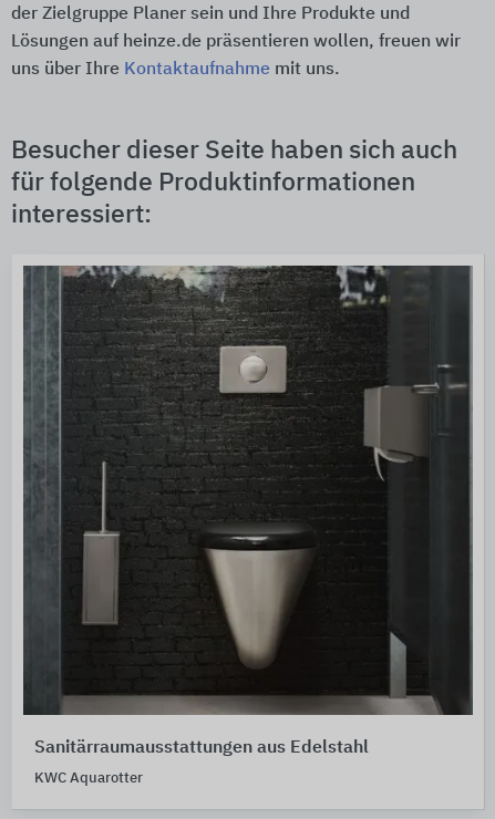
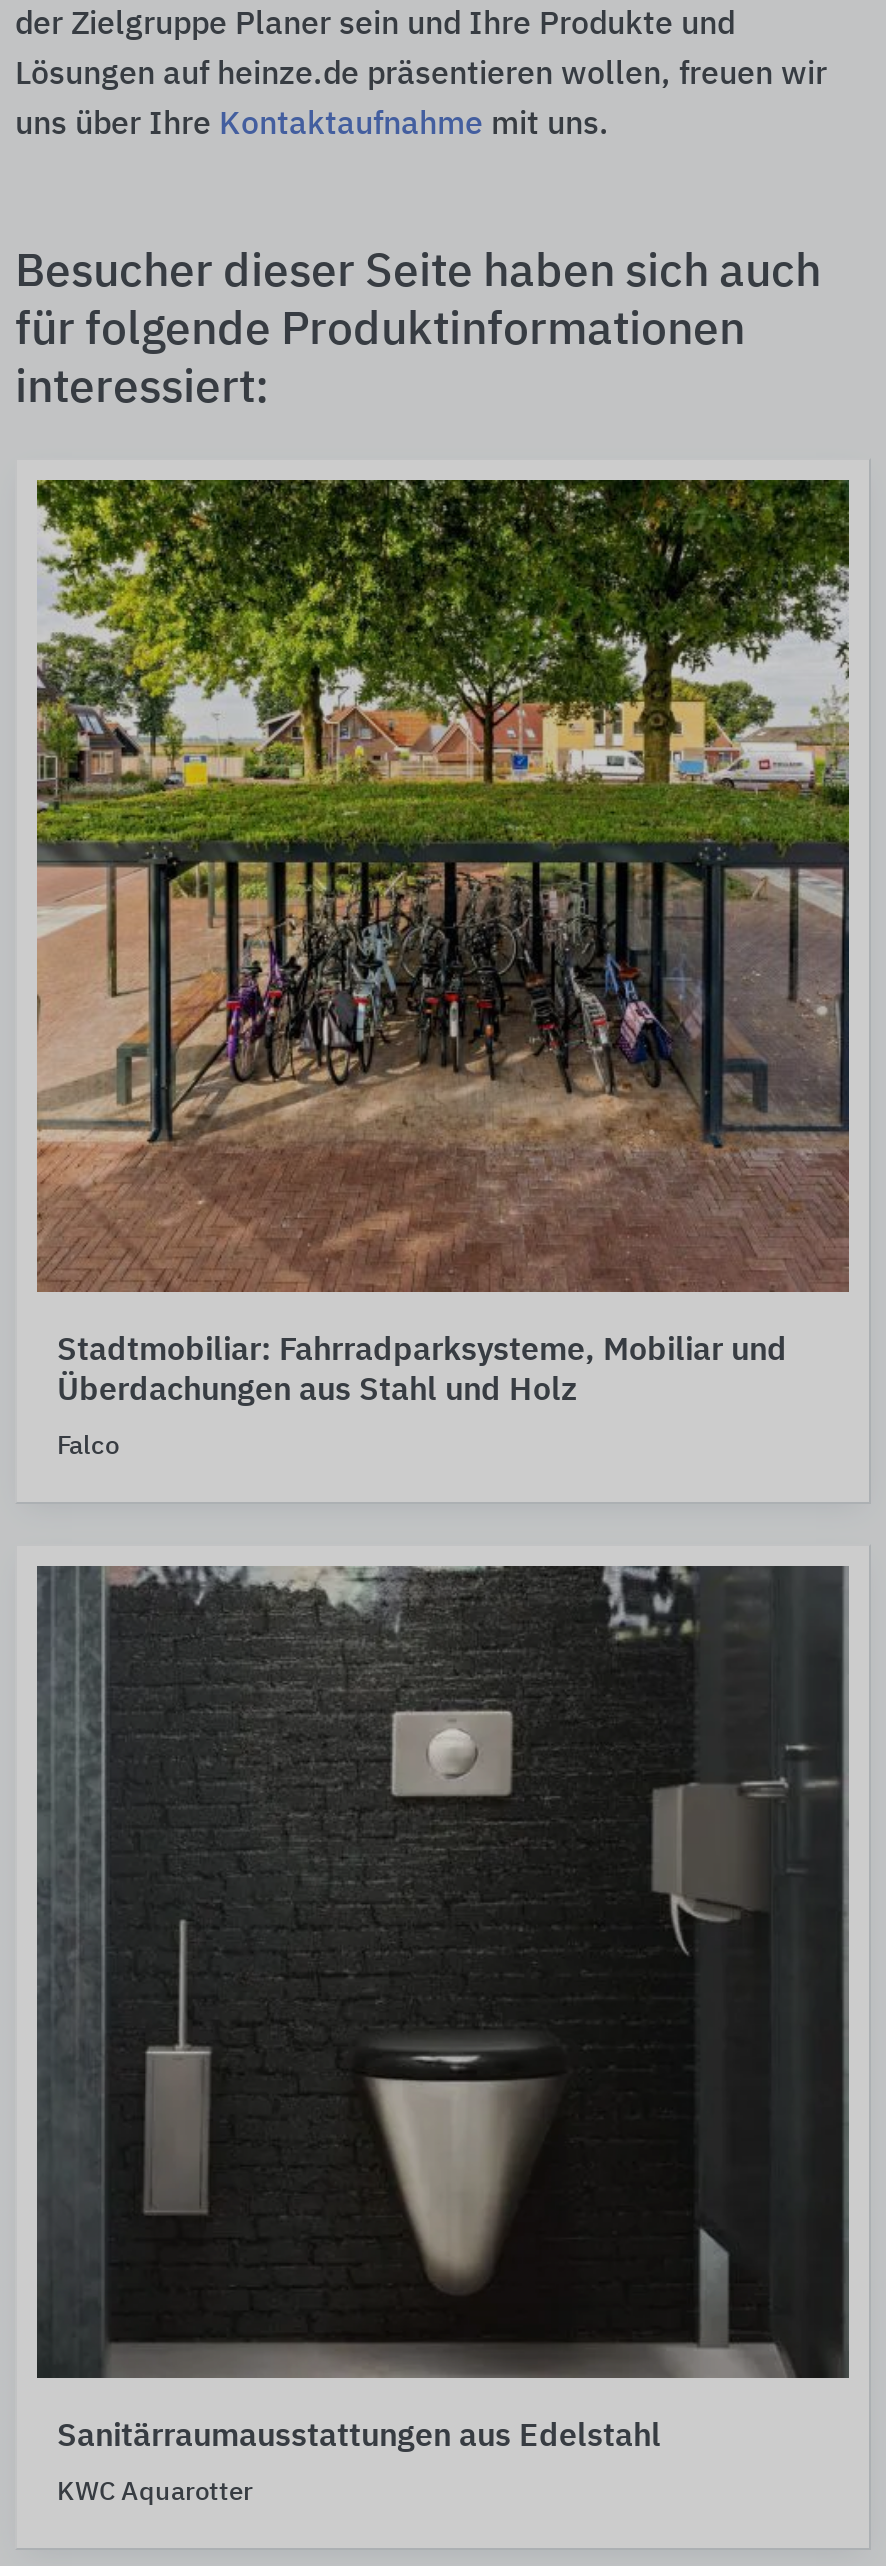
none -> [35,478,851,1460] [image] | Stadtmobiliar: Fahrradparksysteme, Mobiliar und | Überdachungen aus Stahl und Holz | Falco

